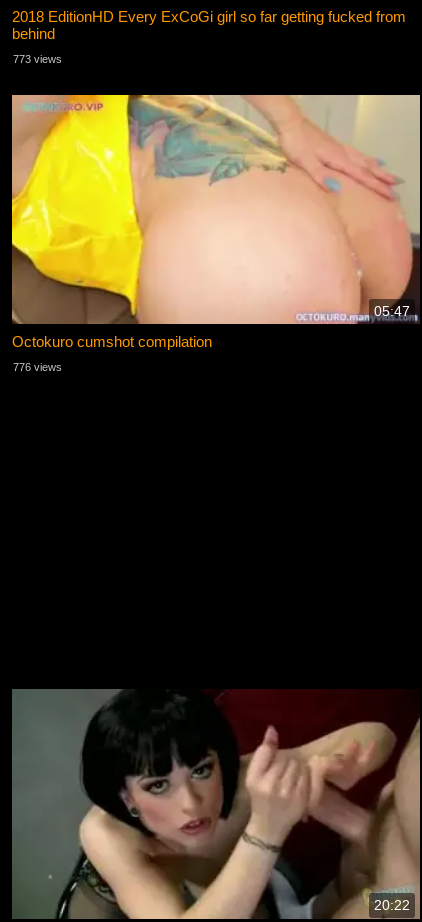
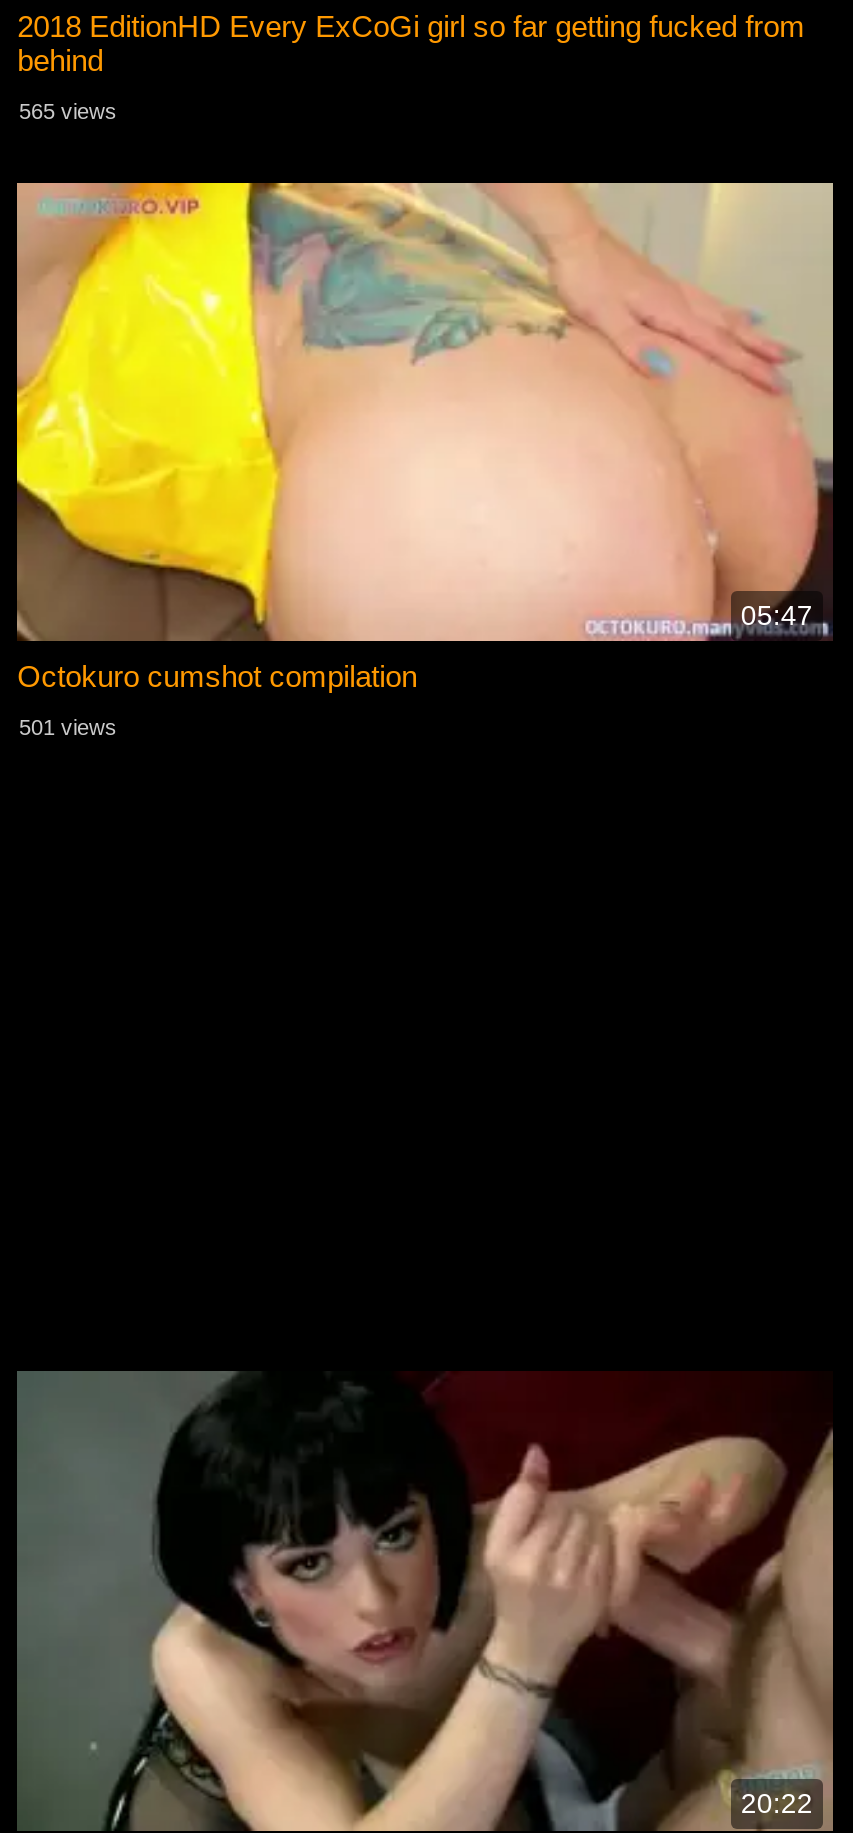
[13,53,62,65] 773 views -> [19,100,117,124] 565 views
[13,361,62,373] 776 views -> [19,716,117,740] 501 views

